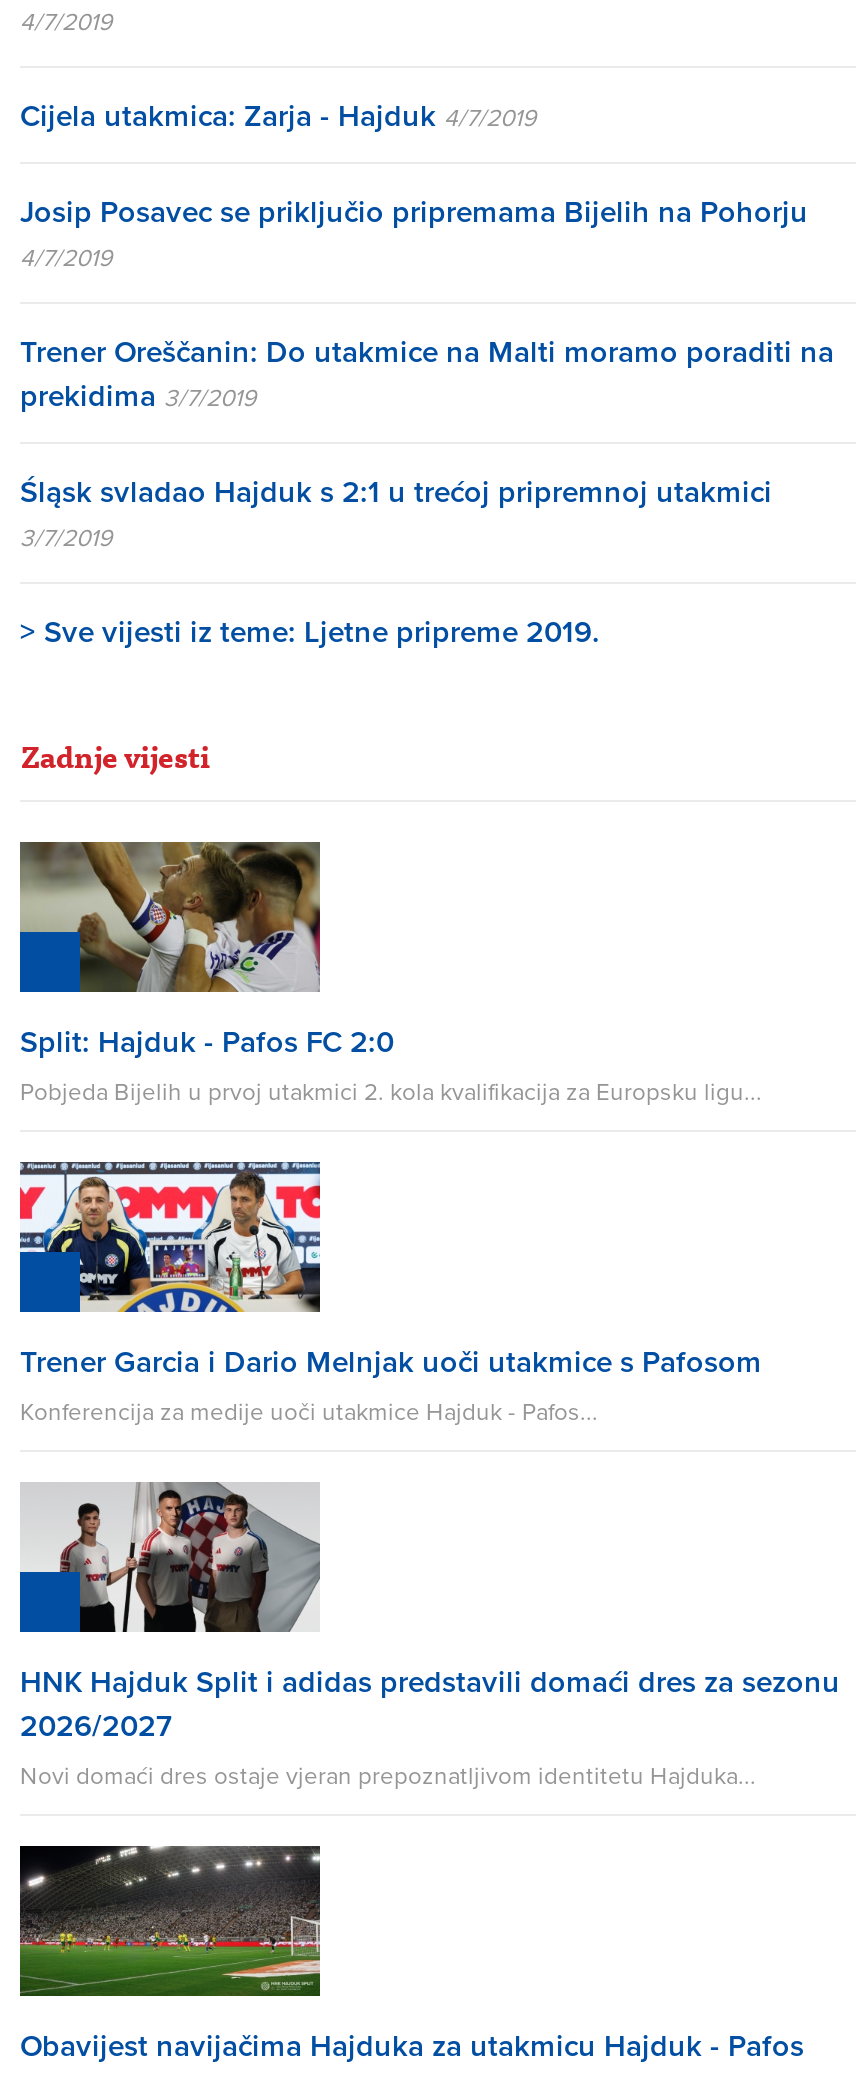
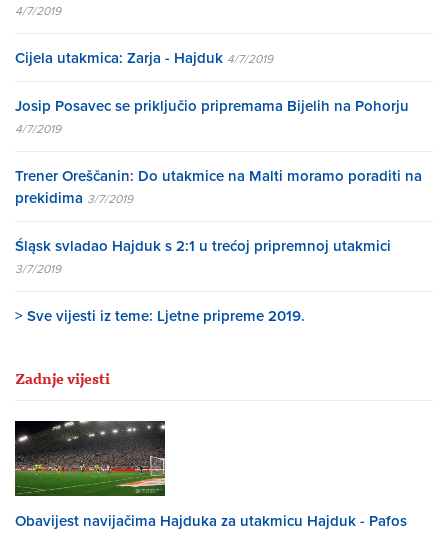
[18,840,762,1106] [image] | Split: Hajduk - Pafos FC 2:0 | Pobjeda Bijelih u prvoj utakmici 2. kola kvalifikacija za Europsku ligu... -> none
[18,1160,762,1426] [image] | Trener Garcia i Dario Melnjak uoči utakmice s Pafosom | Konferencija za medije uoči utakmice Hajduk - Pafos... -> none
[18,1480,840,1790] [image] | HNK Hajduk Split i adidas predstavili domaći dres za sezonu | 2026/2027 | Novi domaći dres ostaje vjeran prepoznatljivom identitetu Hajduka... -> none

